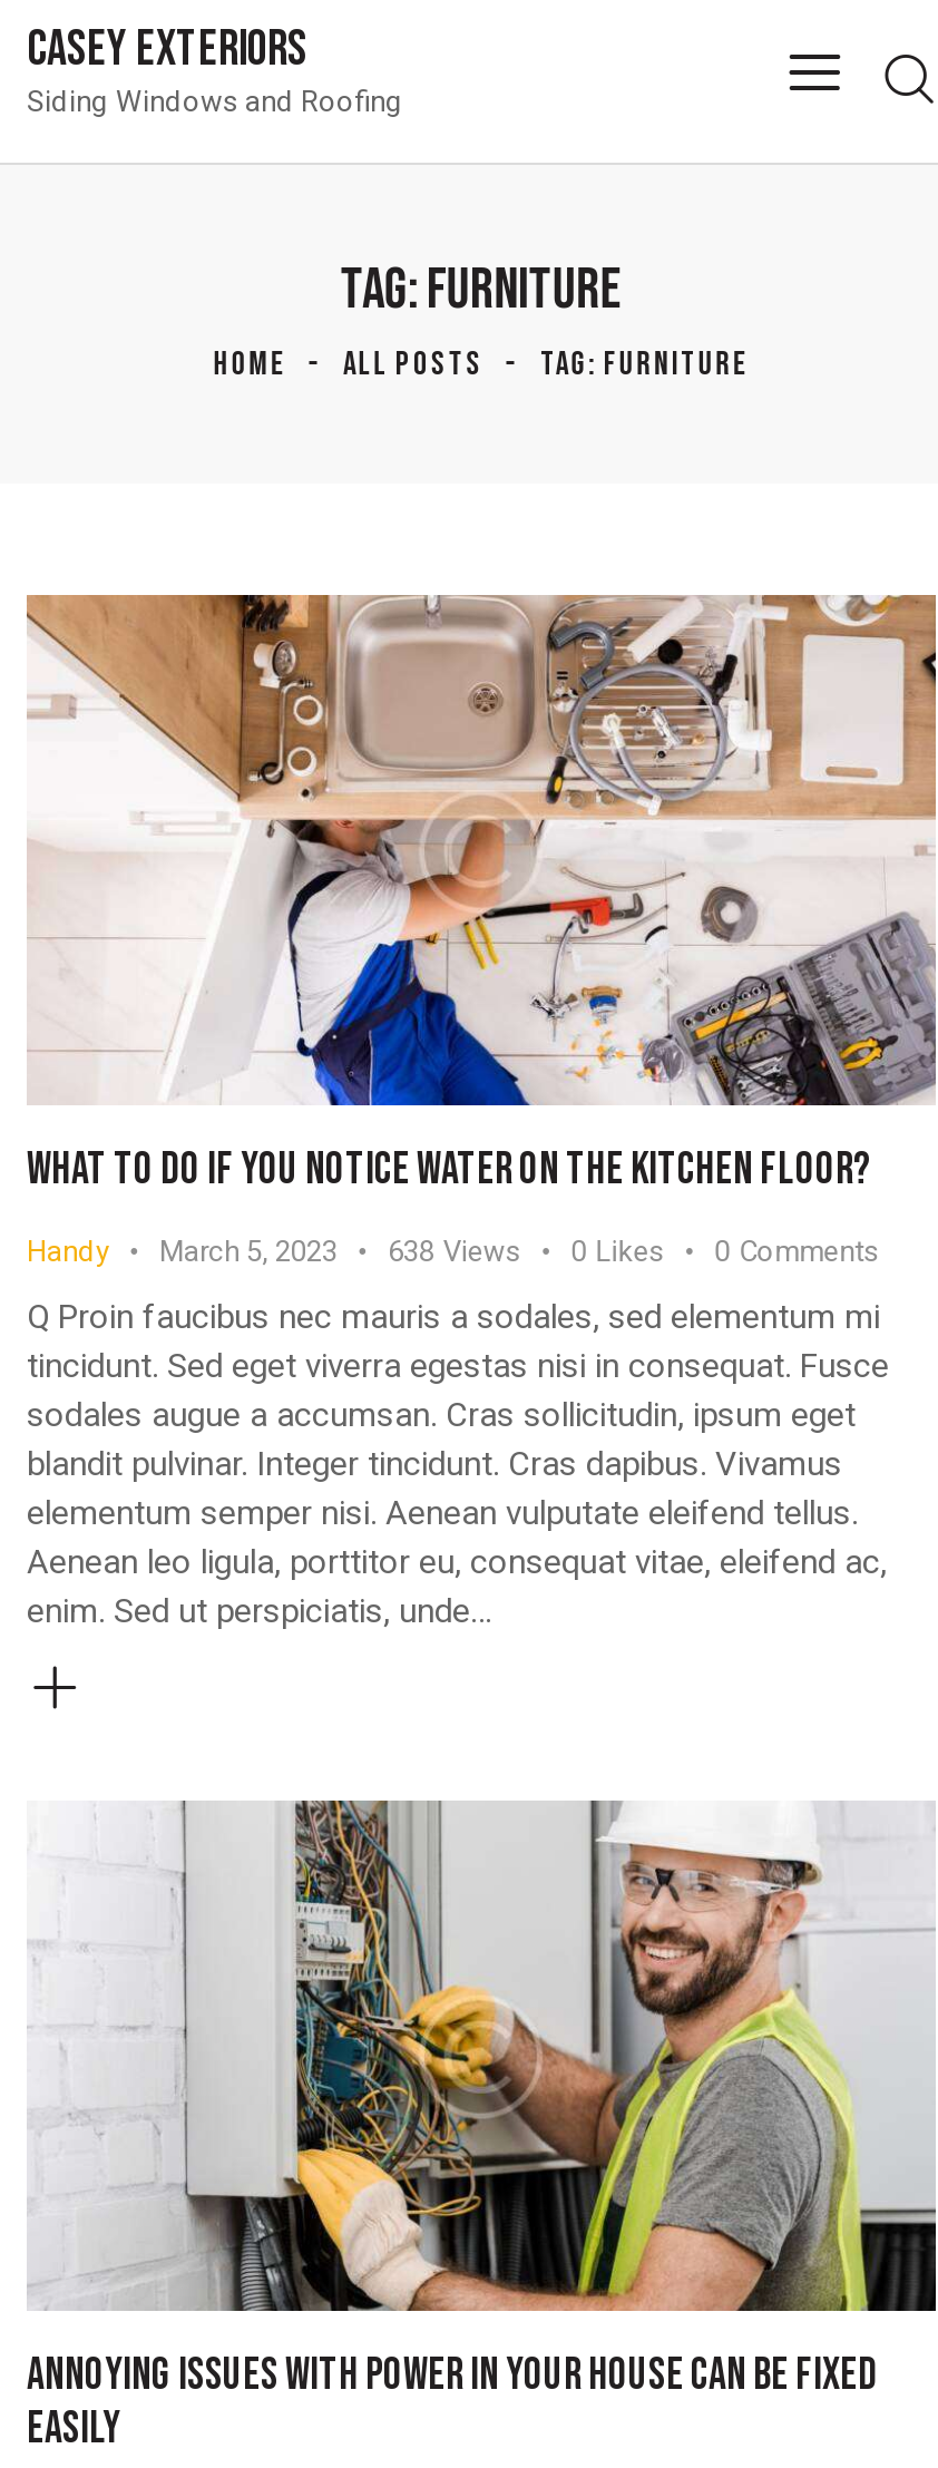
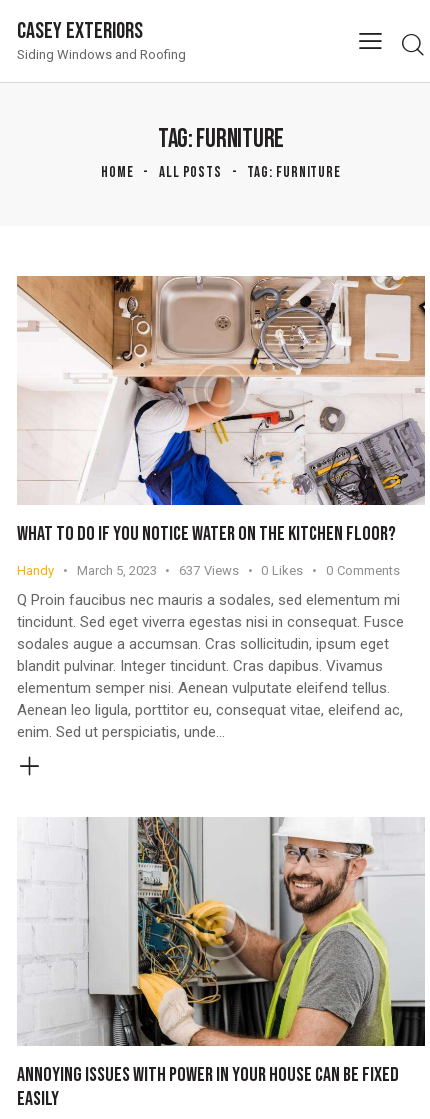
[27,1234,879,1268] Handy March 5, 2023 638 Views 0 Likes 0 Comments -> [17,563,400,578] Handy March 5, 2023 637 Views 0 Likes 0 Comments

